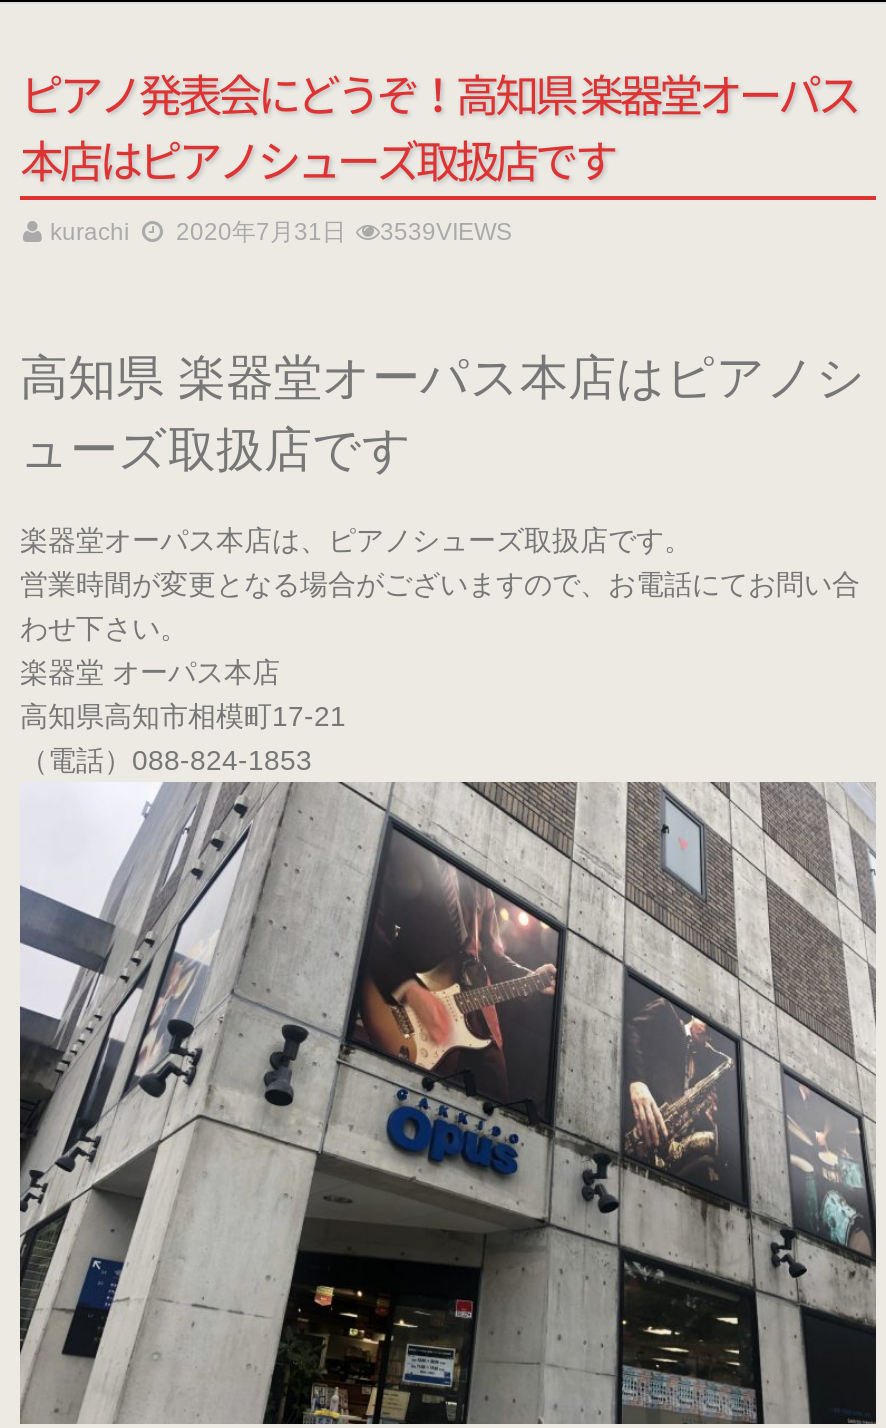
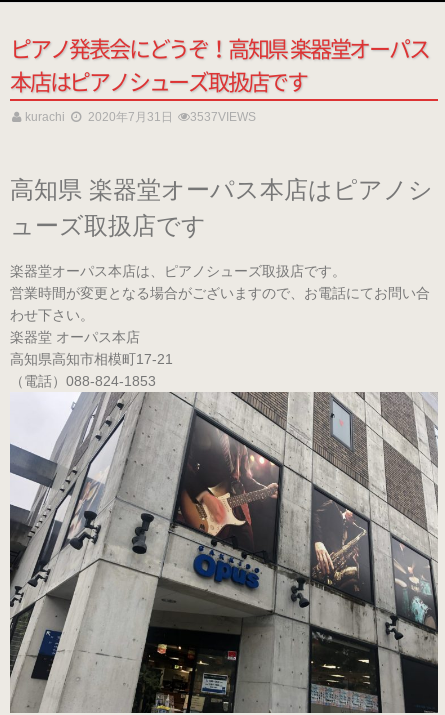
[50,218,512,246] kurachi 2020年7月31日 3539VIEWS -> [25,110,256,124] kurachi 2020年7月31日 3537VIEWS

